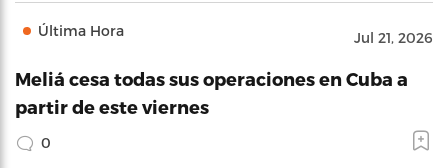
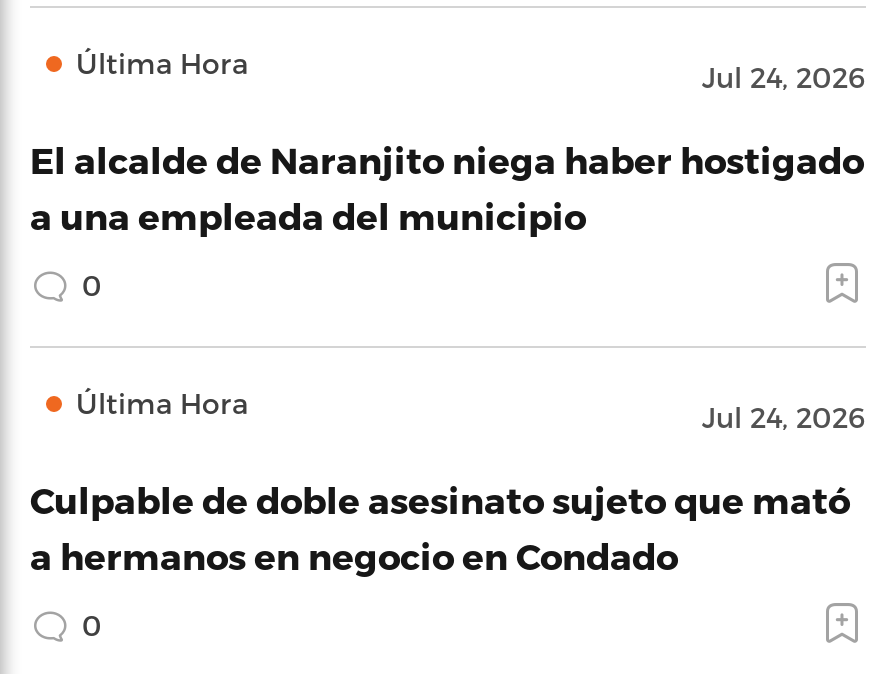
[15,29,433,117] Jul 21, 2026 | Meliá cesa todas sus operaciones en Cuba a | partir de este viernes -> [30,59,866,575] Jul 24, 2026 | El alcalde de Naranjito niega haber hostigado | a una empleada del municipio | 0 | Última Hora | Jul 24, 2026 | Culpable de doble asesinato sujeto que mató | a hermanos en negocio en Condado

